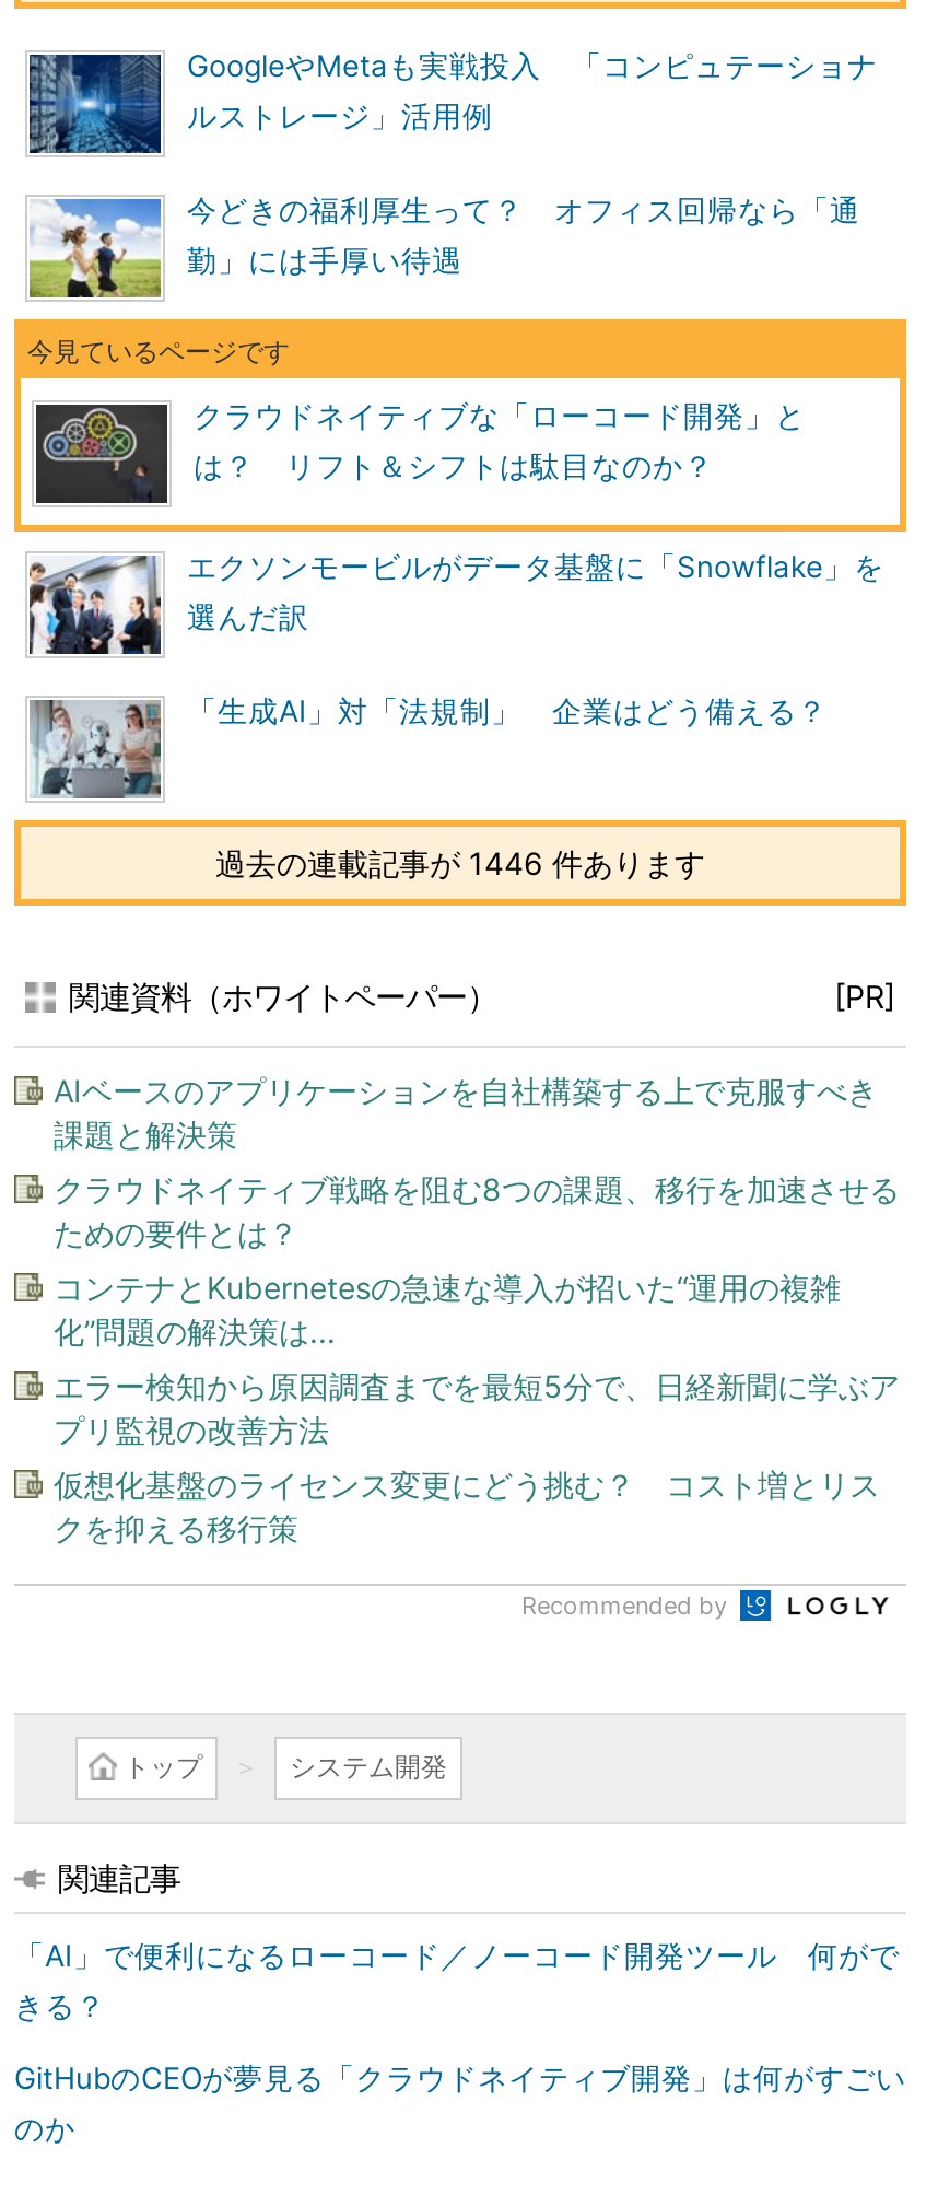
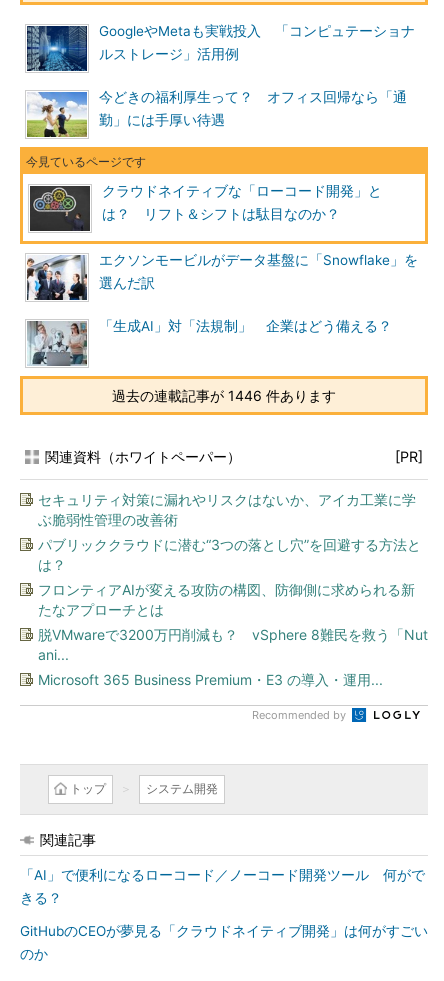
[54,1072,878,1153] AIベースのアプリケーションを自社構築する上で克服すべき | 課題と解決策 -> [38,491,416,528] セキュリティ対策に漏れやリスクはないか、アイカ工業に学 | ぶ脆弱性管理の改善術
[54,1170,900,1251] クラウドネイティブ戦略を阻む8つの課題、移行を加速させる | ための要件とは？ -> [38,536,421,573] パブリッククラウドに潜む“3つの落とし穴”を回避する方法と | は？
[54,1269,841,1350] コンテナとKubernetesの急速な導入が招いた“運用の複雑 | 化”問題の解決策は... -> [38,581,415,618] フロンティアAIが変える攻防の構図、防御側に求められる新 | たなアプローチとは
[54,1367,900,1448] エラー検知から原因調査までを最短5分で、日経新聞に学ぶア | プリ監視の改善方法 -> [38,626,428,663] 脱VMwareで3200万円削減も？ vSphere 8難民を救う「Nut | ani...
[54,1466,880,1546] 仮想化基盤のライセンス変更にどう挑む？ コスト増とリス | クを抑える移行策 -> [38,671,383,688] Microsoft 365 Business Premium・E3 の導入・運用...

